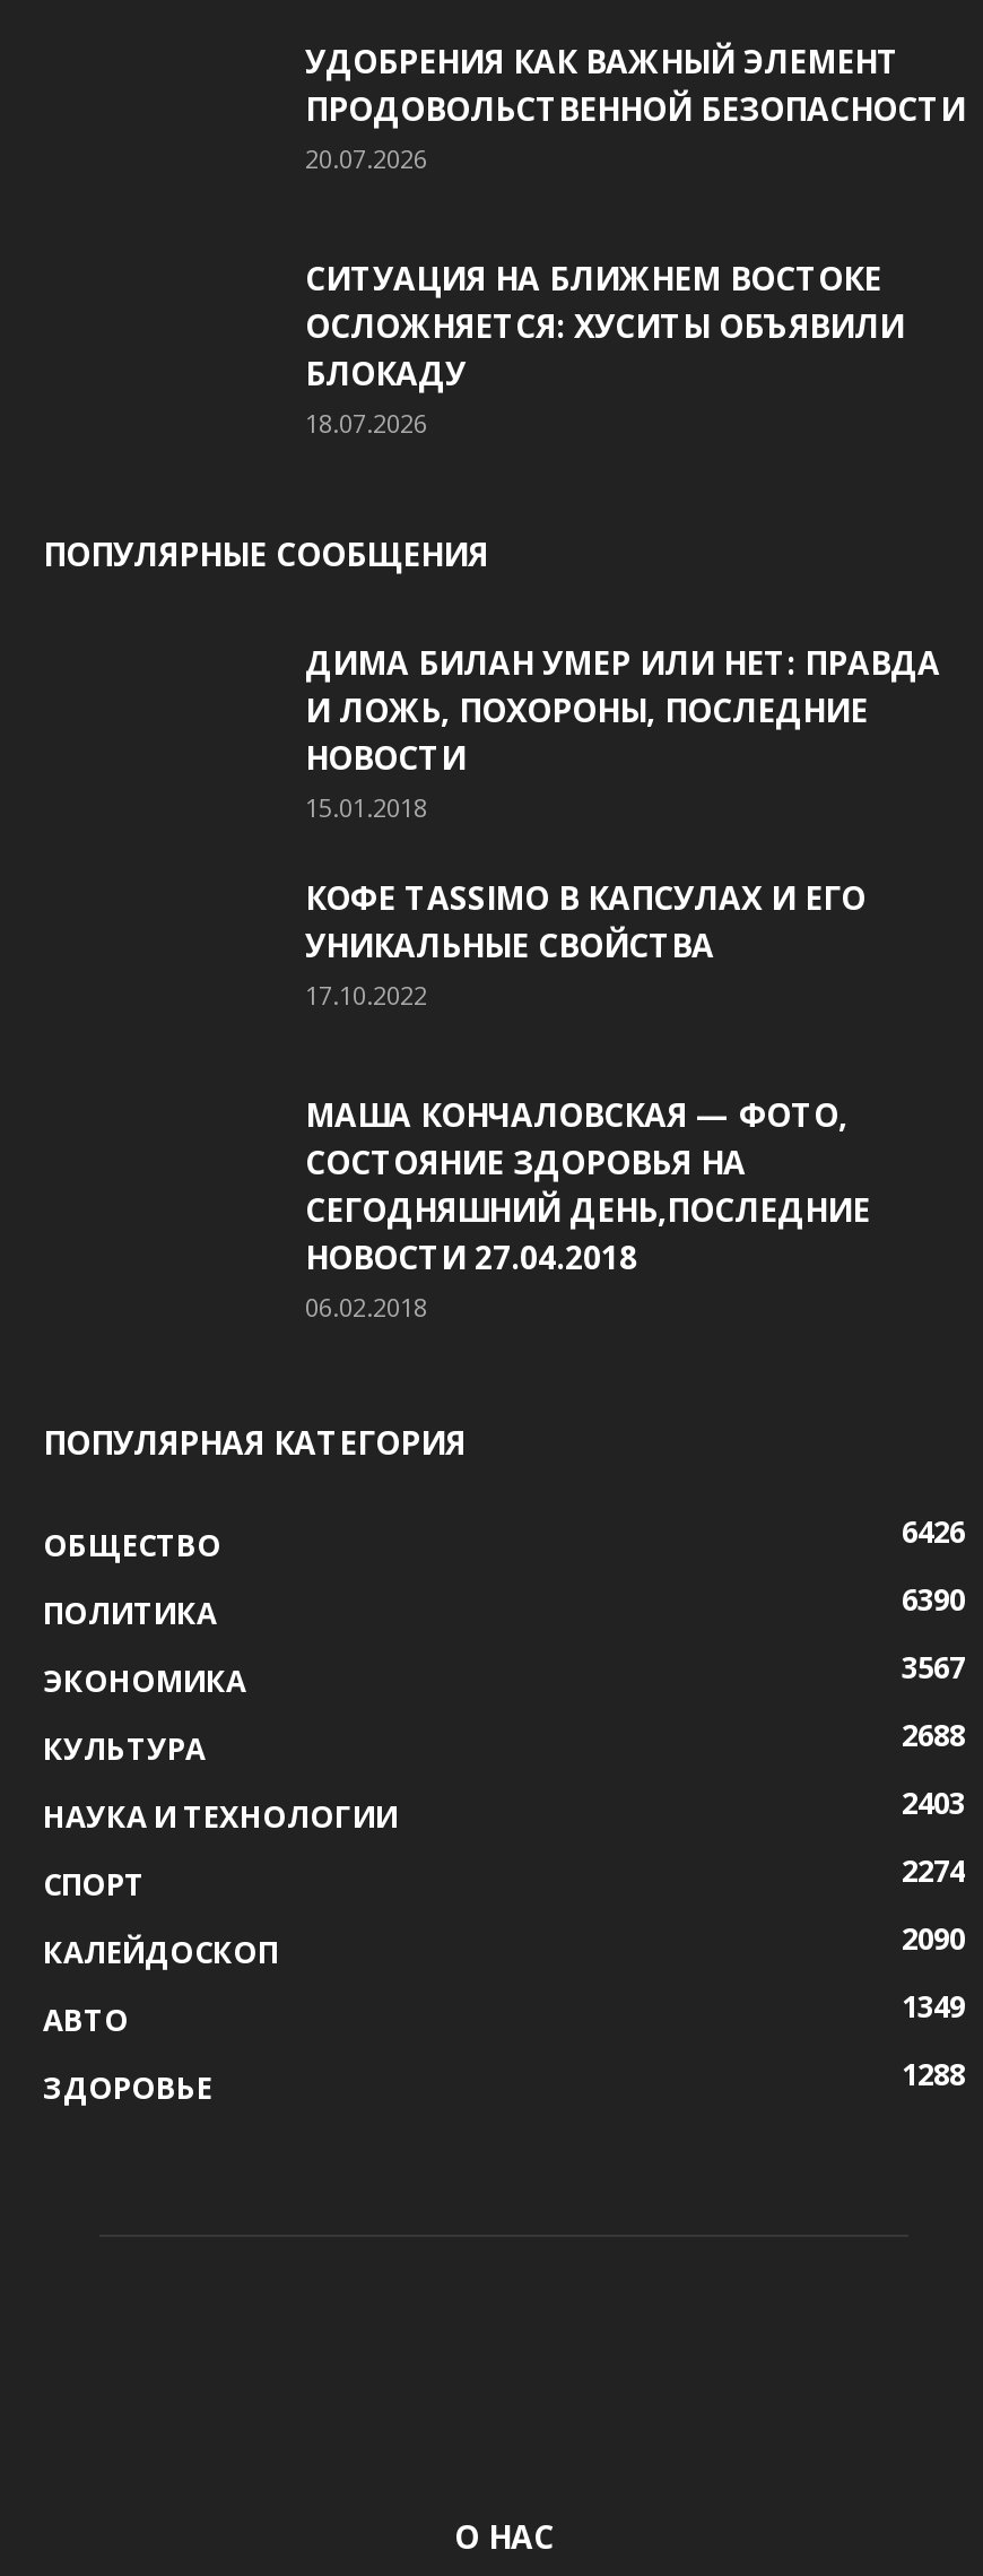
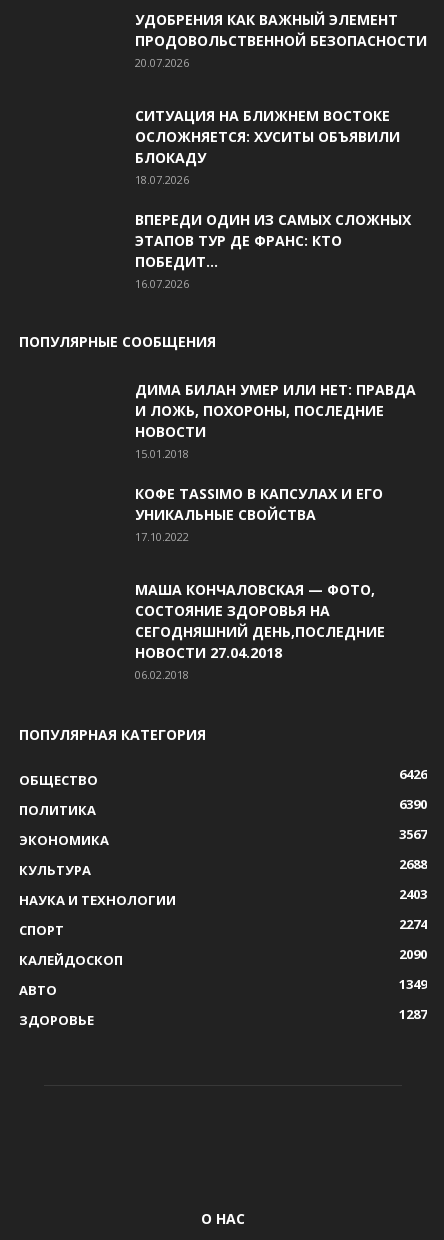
none -> [135,210,411,291] ВПЕРЕДИ ОДИН ИЗ САМЫХ СЛОЖНЫХ | ЭТАПОВ ТУР ДЕ ФРАНС: КТО | ПОБЕДИТ... | 16.07.2026
[902,2053,965,2094] 1288 -> [399,1005,427,1023] 1287

